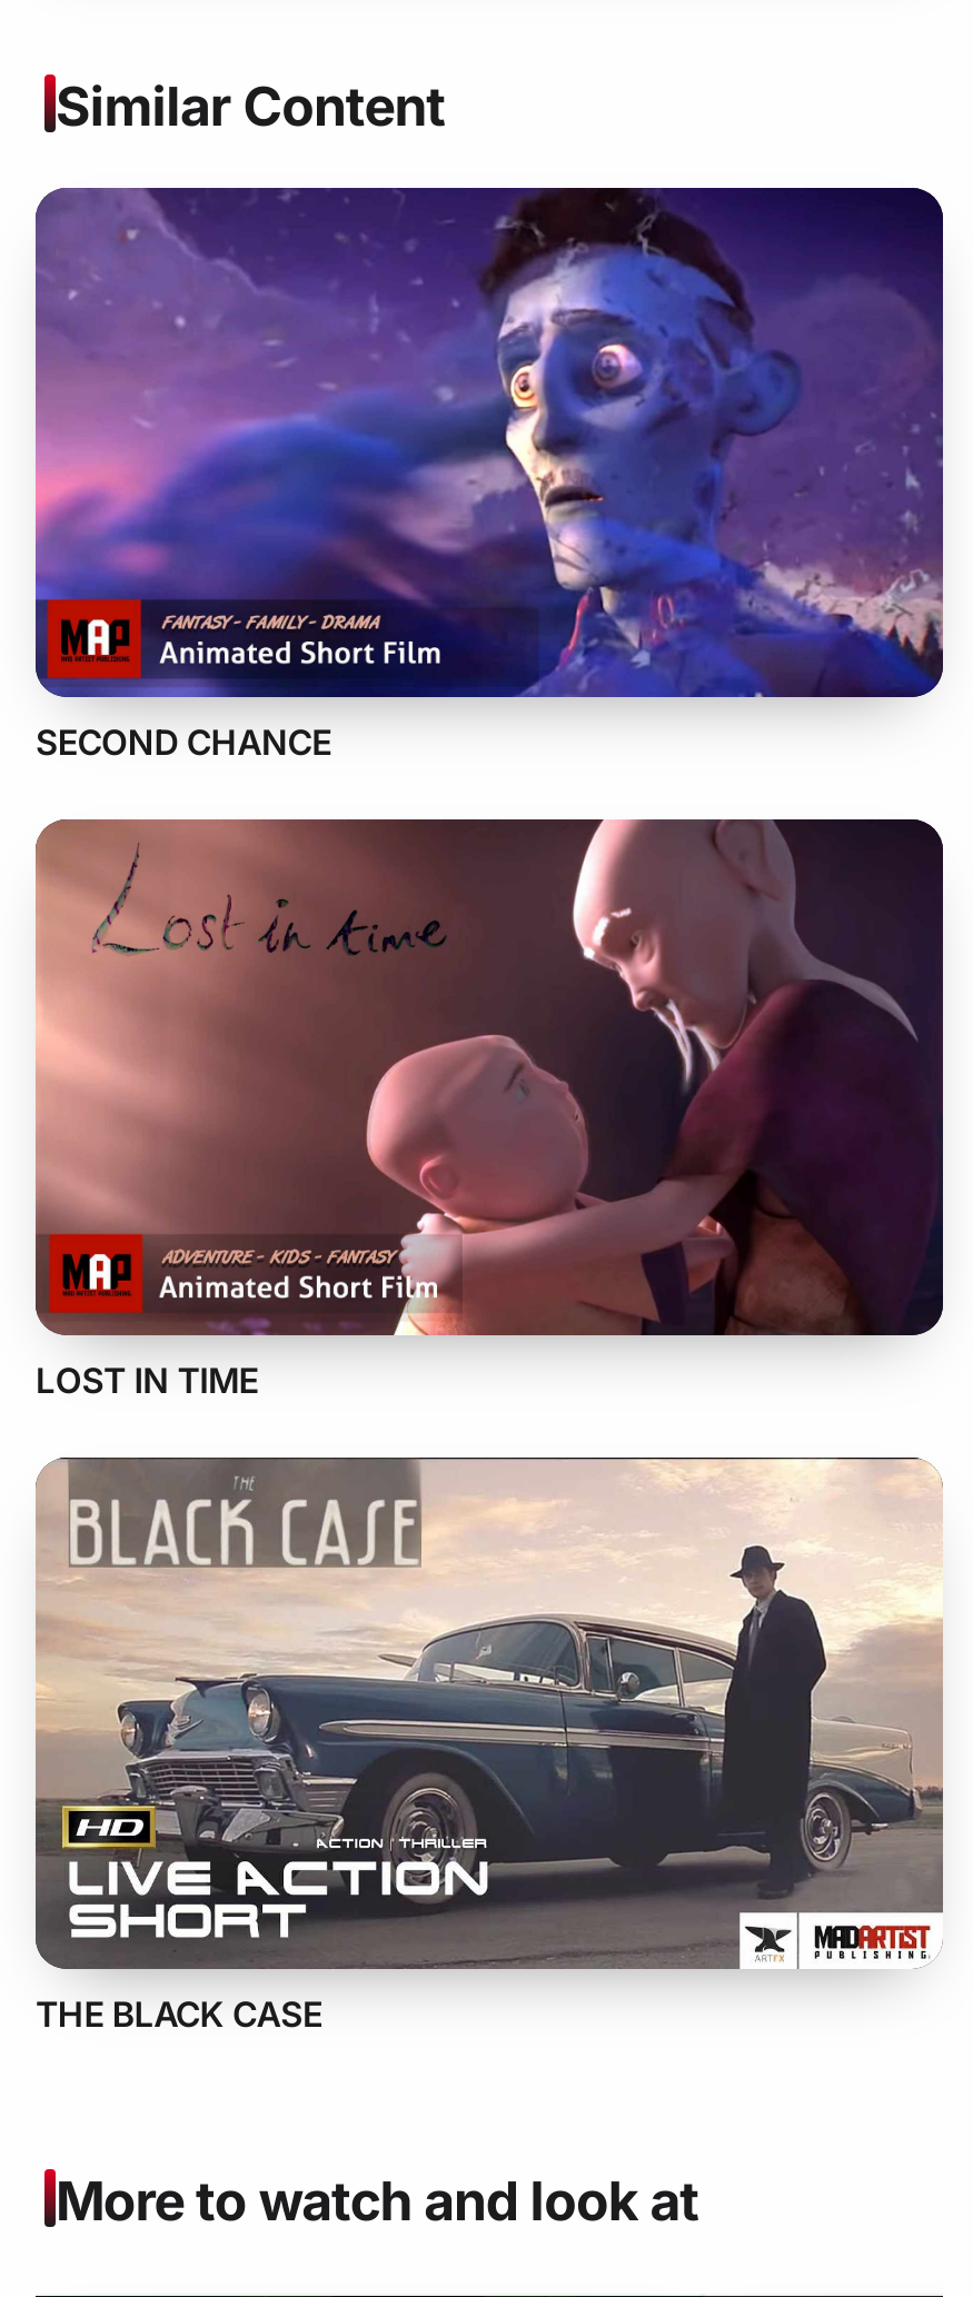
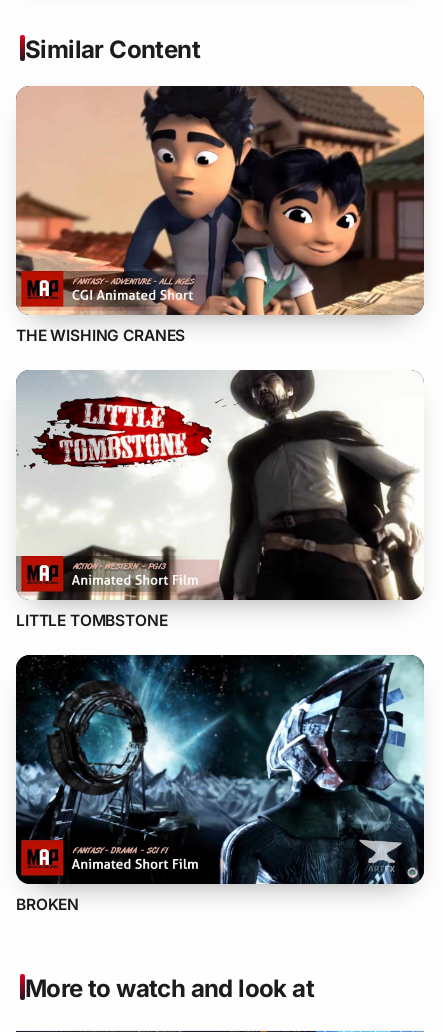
[33,186,945,764] [image] | SECOND CHANCE -> [15,85,425,345] [image] | THE WISHING CRANES
[33,817,945,1402] [image] | LOST IN TIME -> [16,369,424,630] [image] | LITTLE TOMBSTONE
[33,1455,945,2035] [image] | THE BLACK CASE -> [15,654,425,914] [image] | BROKEN

